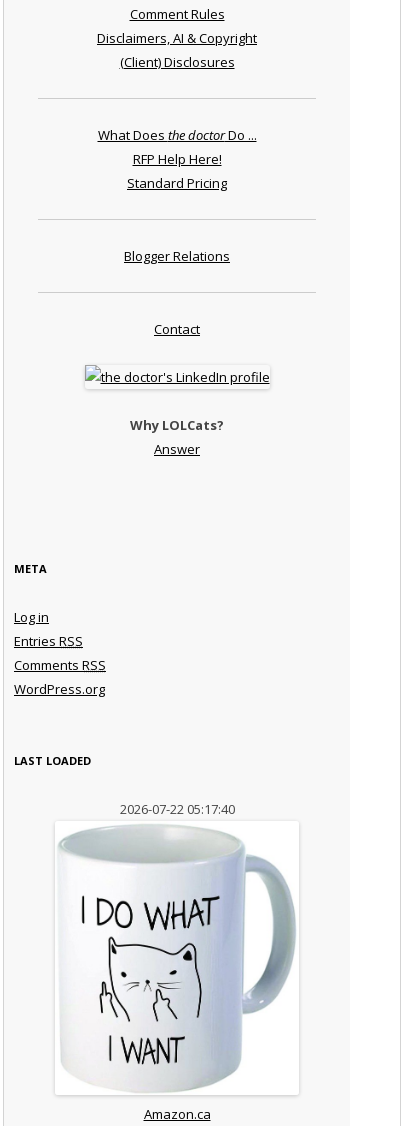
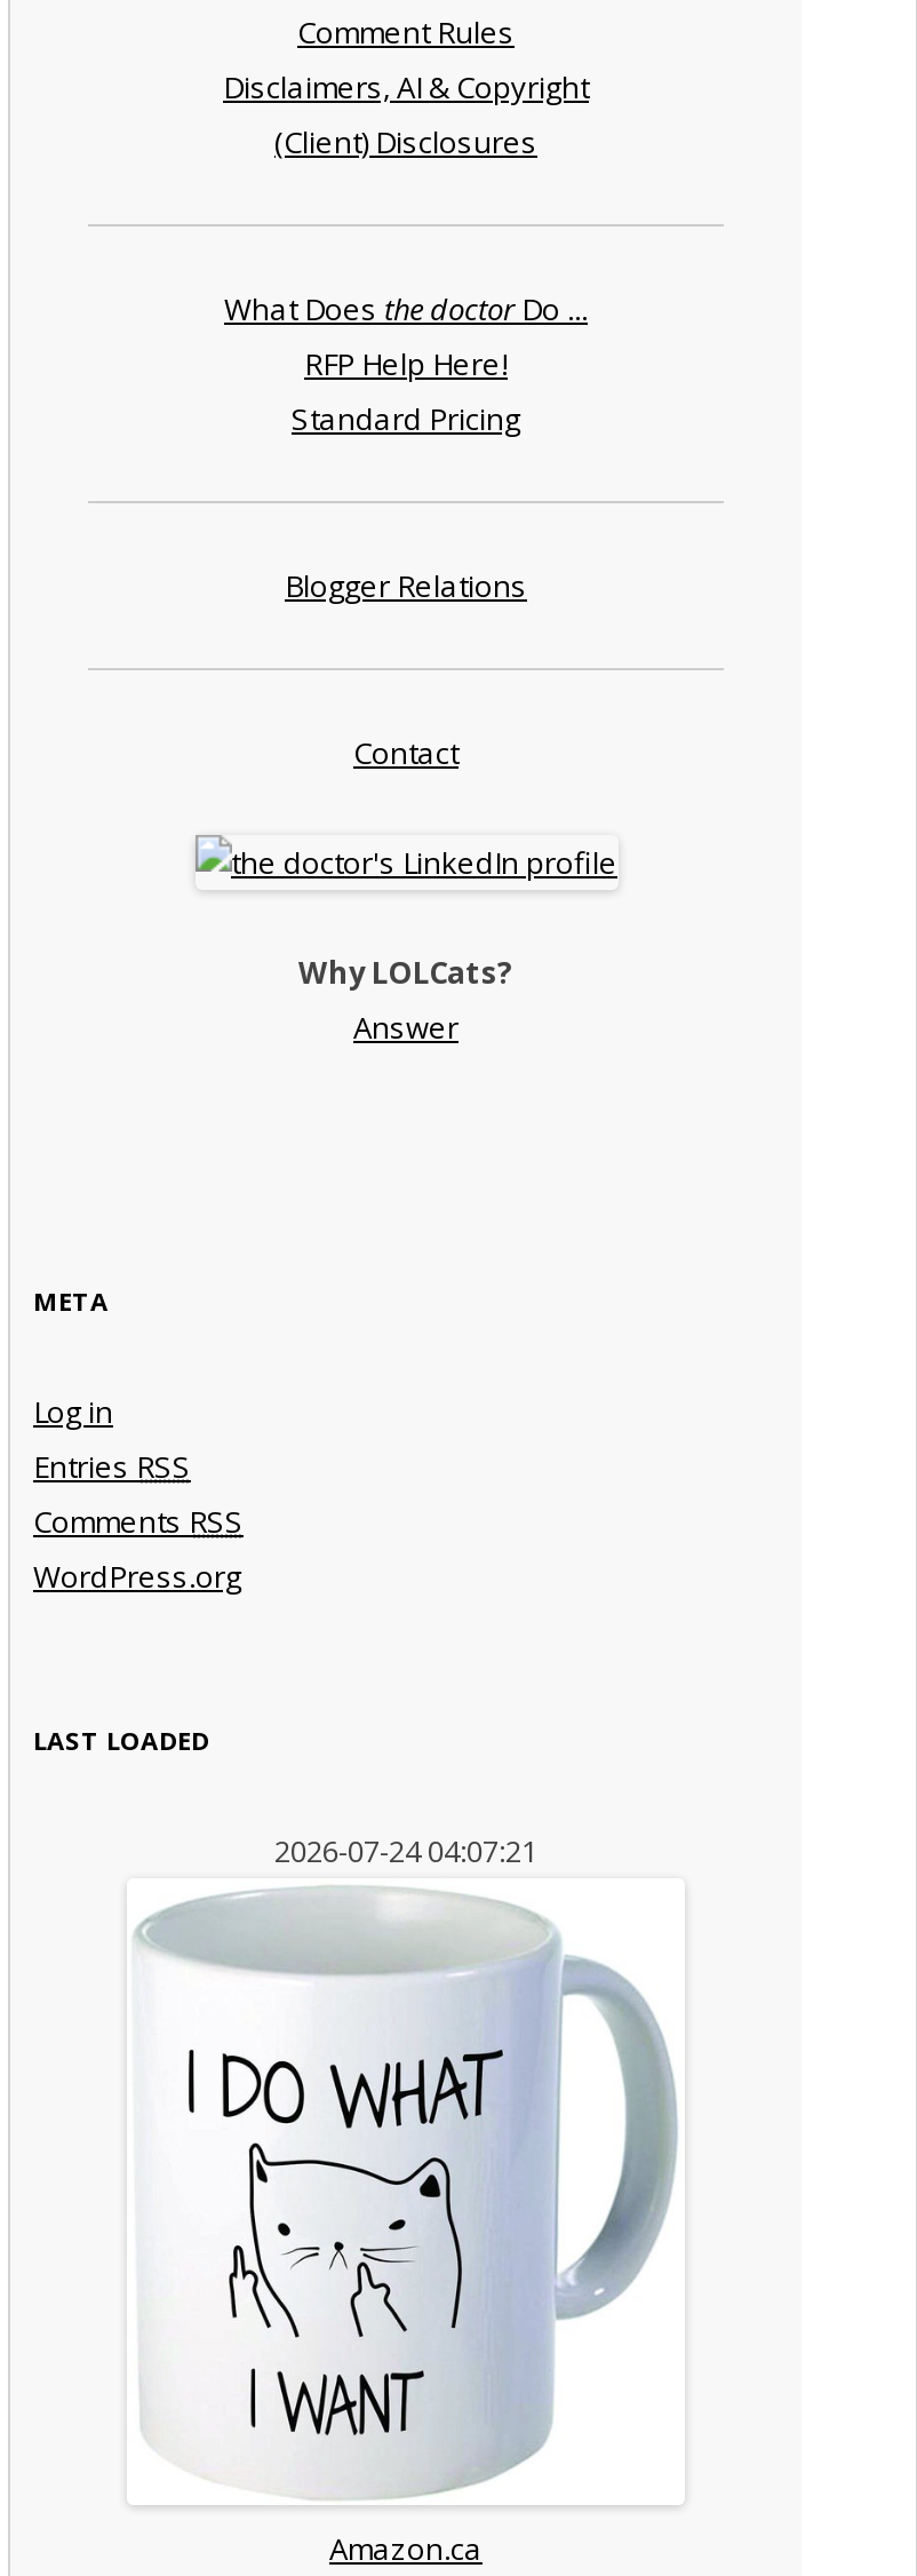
[119,800,234,818] 2026-07-22 05:17:40 -> [274,1830,537,1871] 2026-07-24 04:07:21

